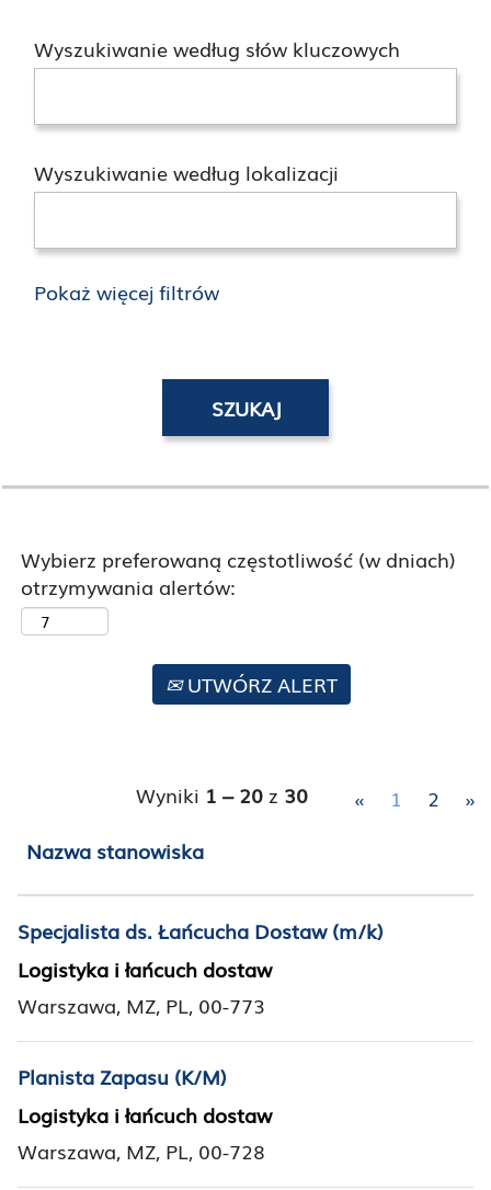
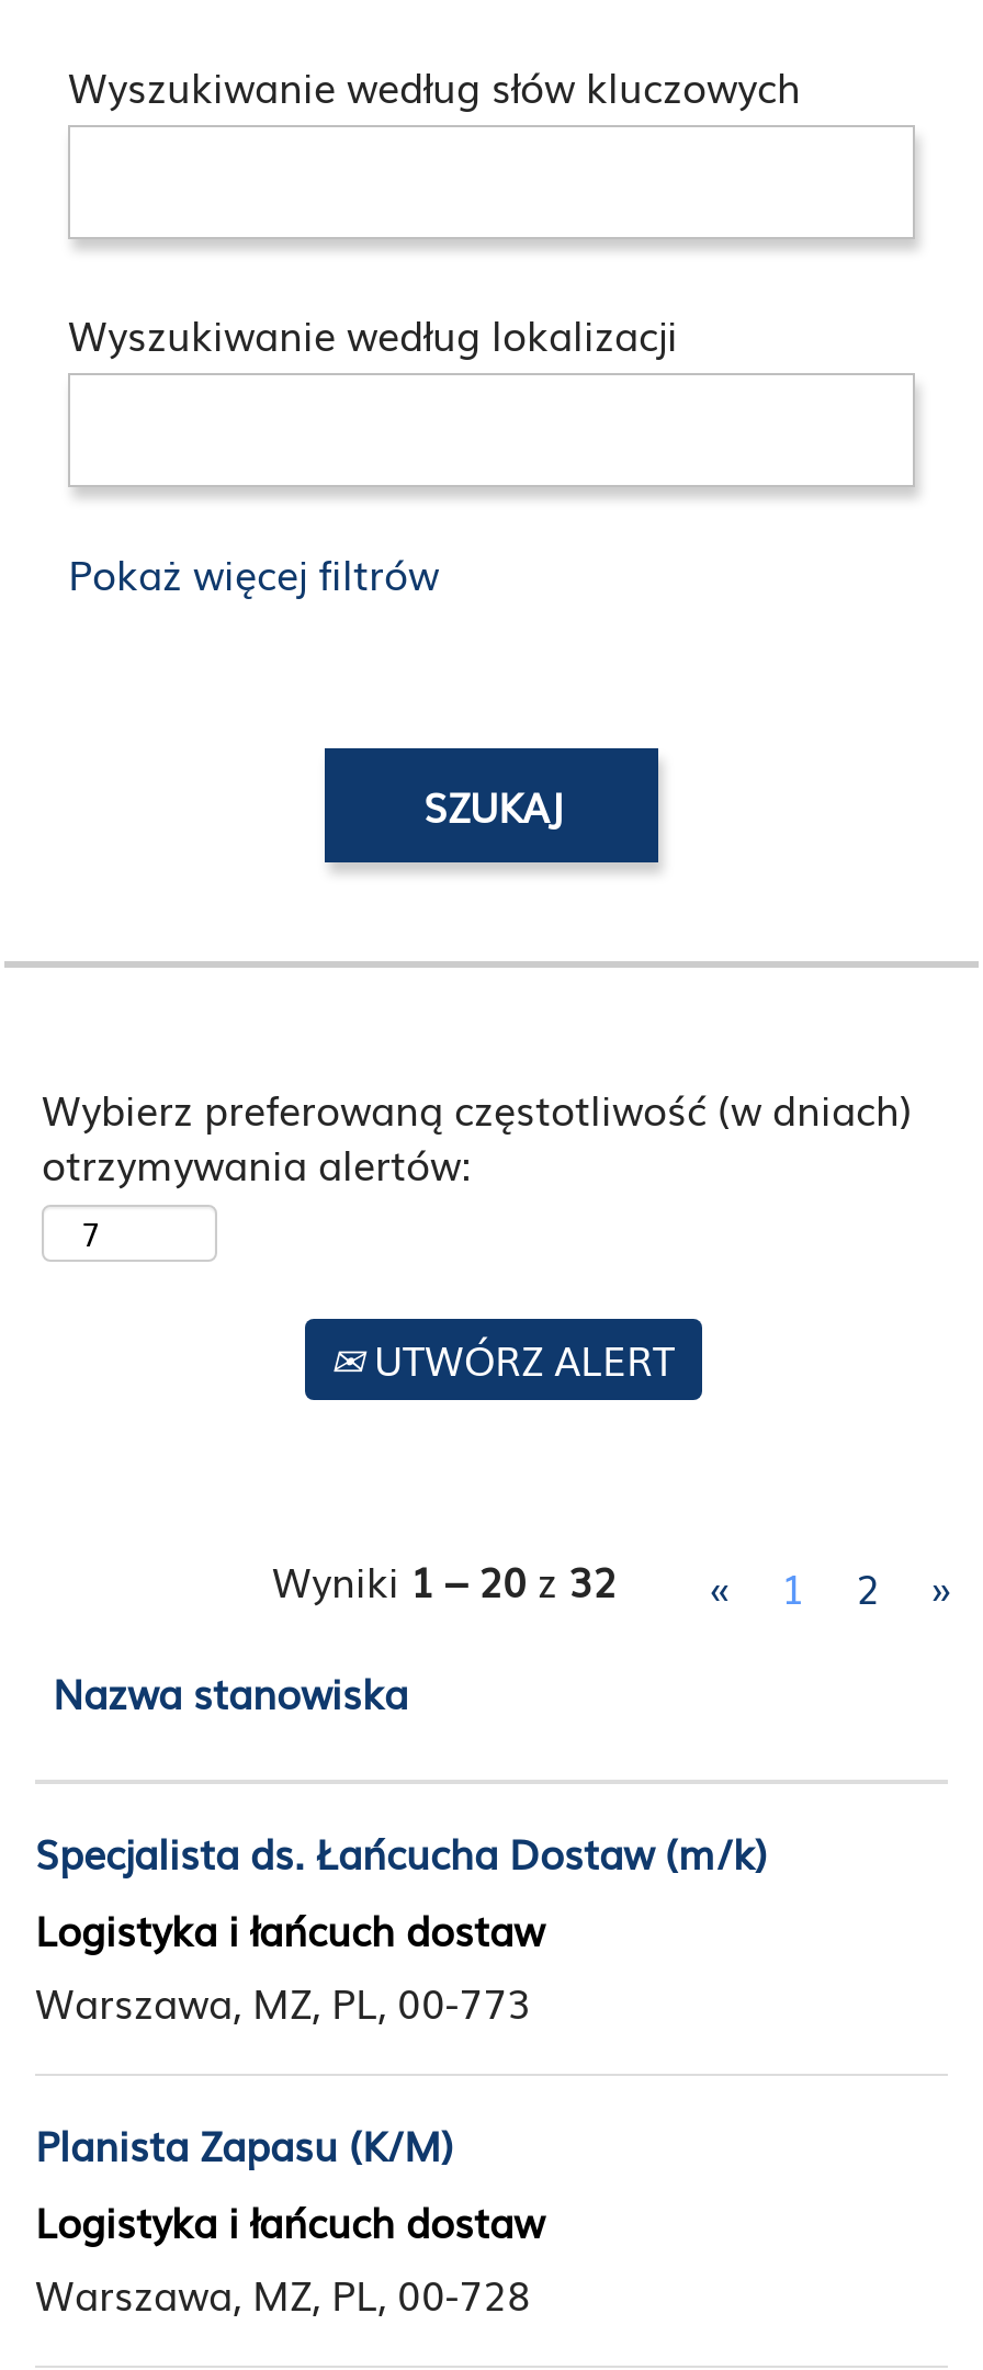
[136,780,308,809] Wyniki 1 – 20 z 30 -> [272,1551,617,1609] Wyniki 1 – 20 z 32

